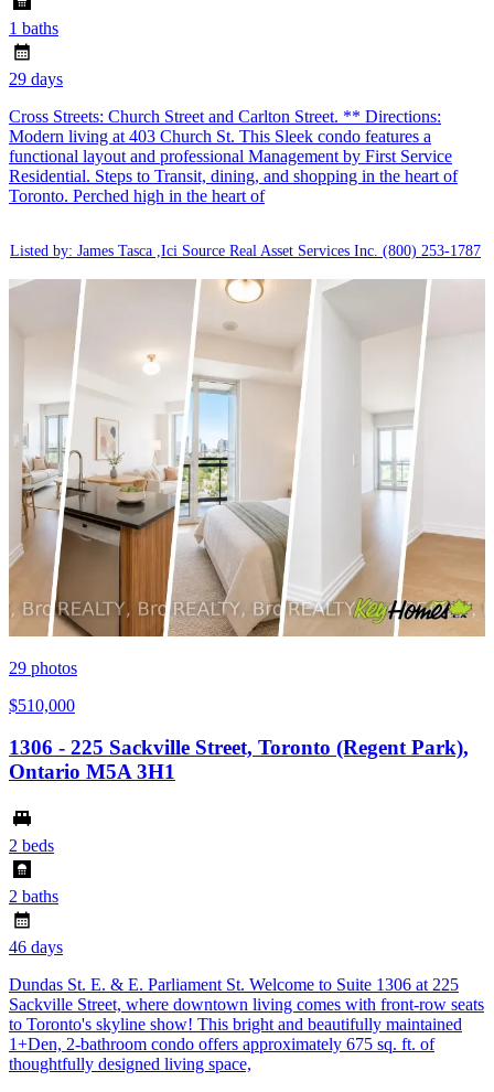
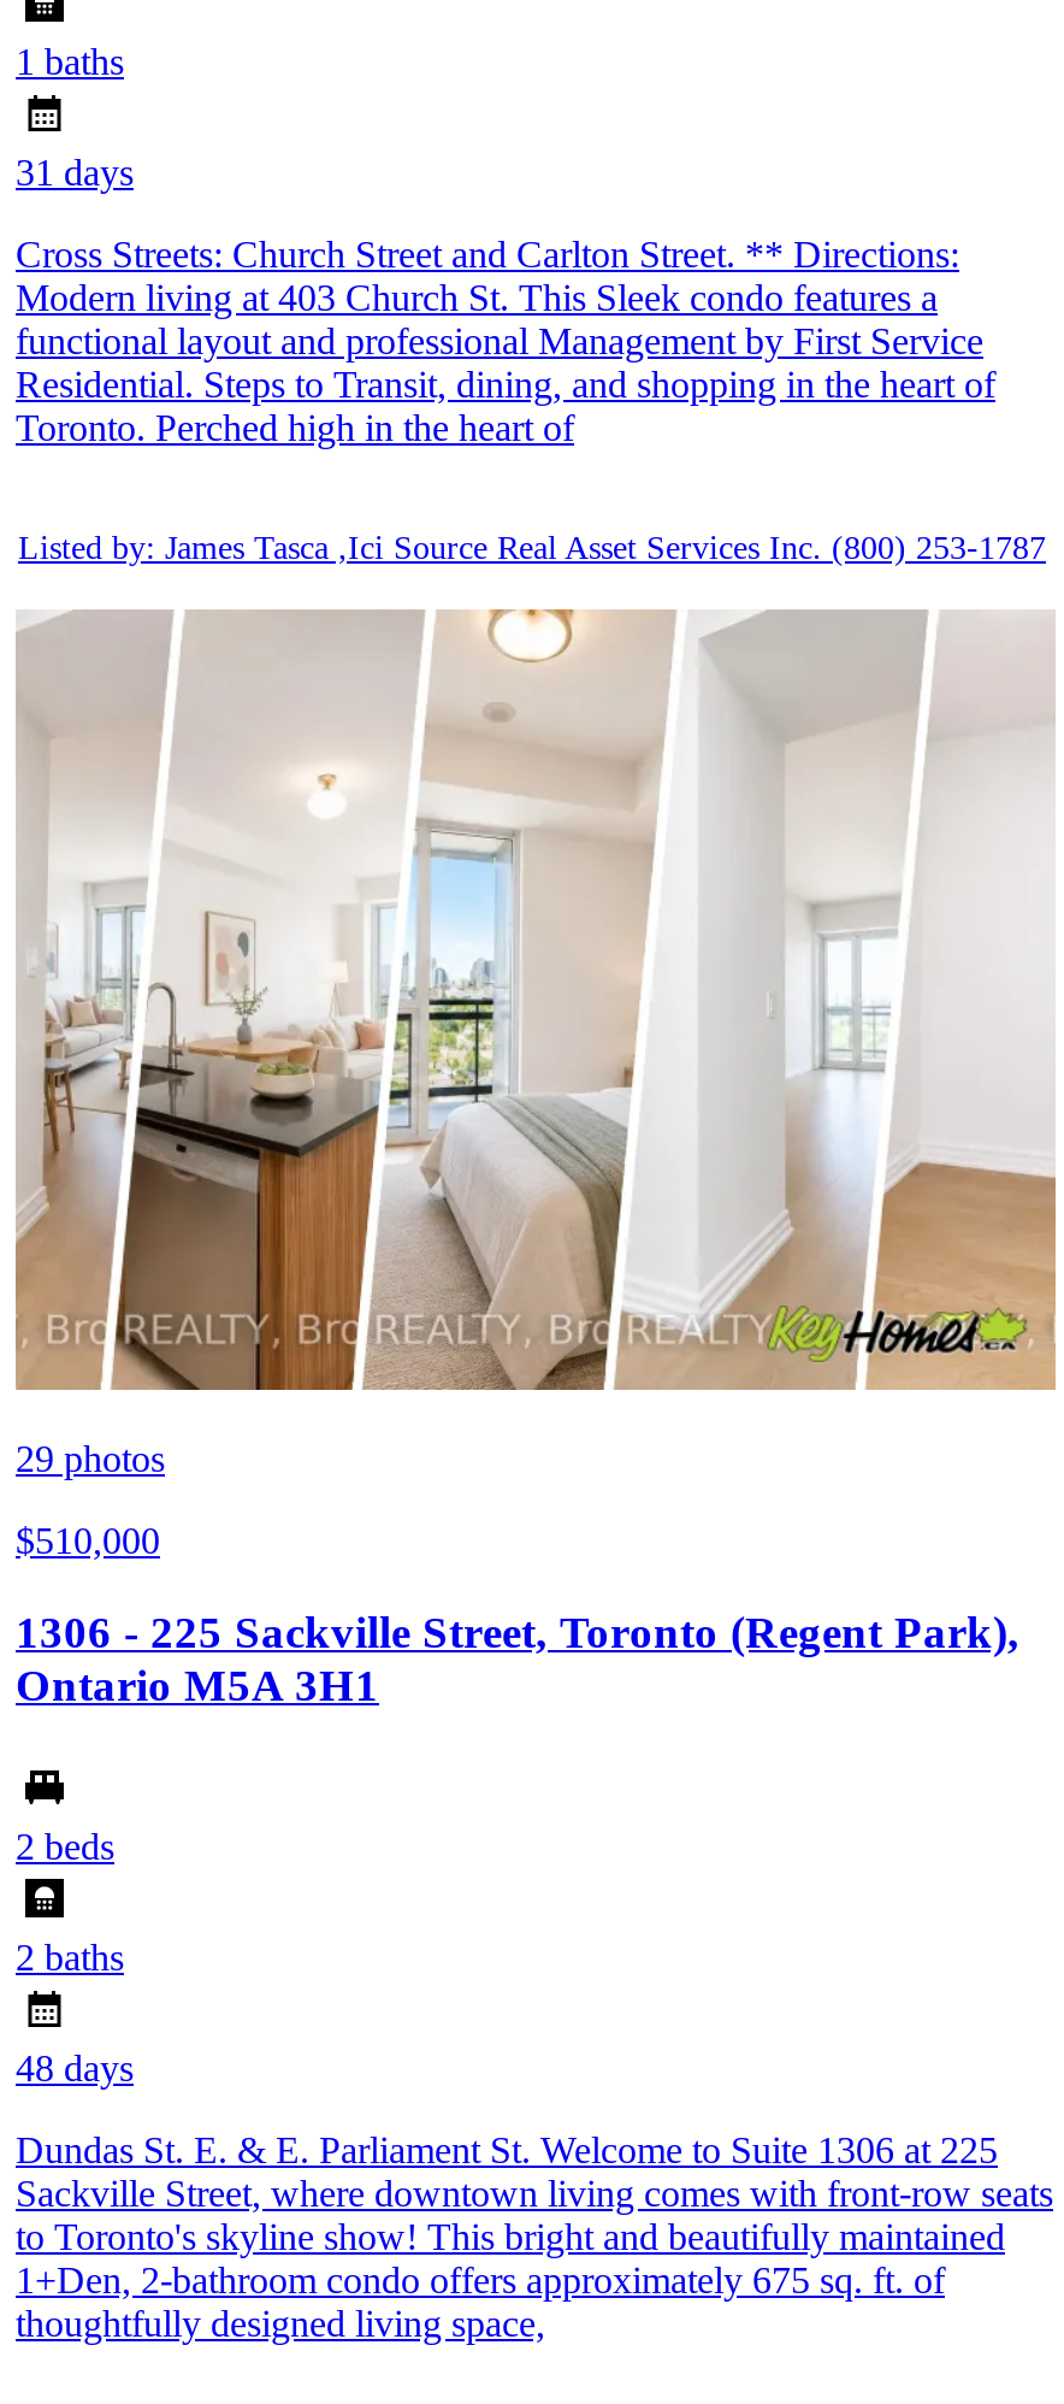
[9,70,63,89] 29 days -> [16,153,134,194] 31 days
[9,938,63,957] 46 days -> [16,2048,134,2089] 48 days

